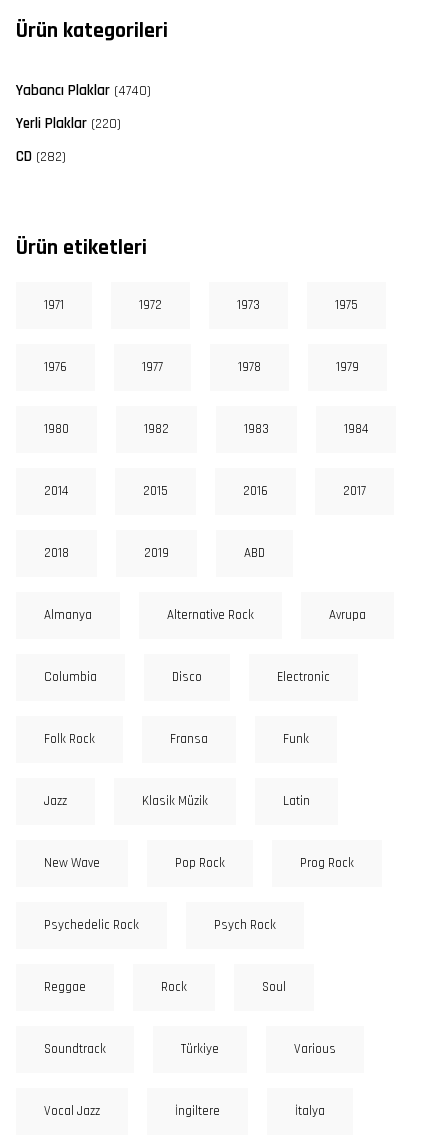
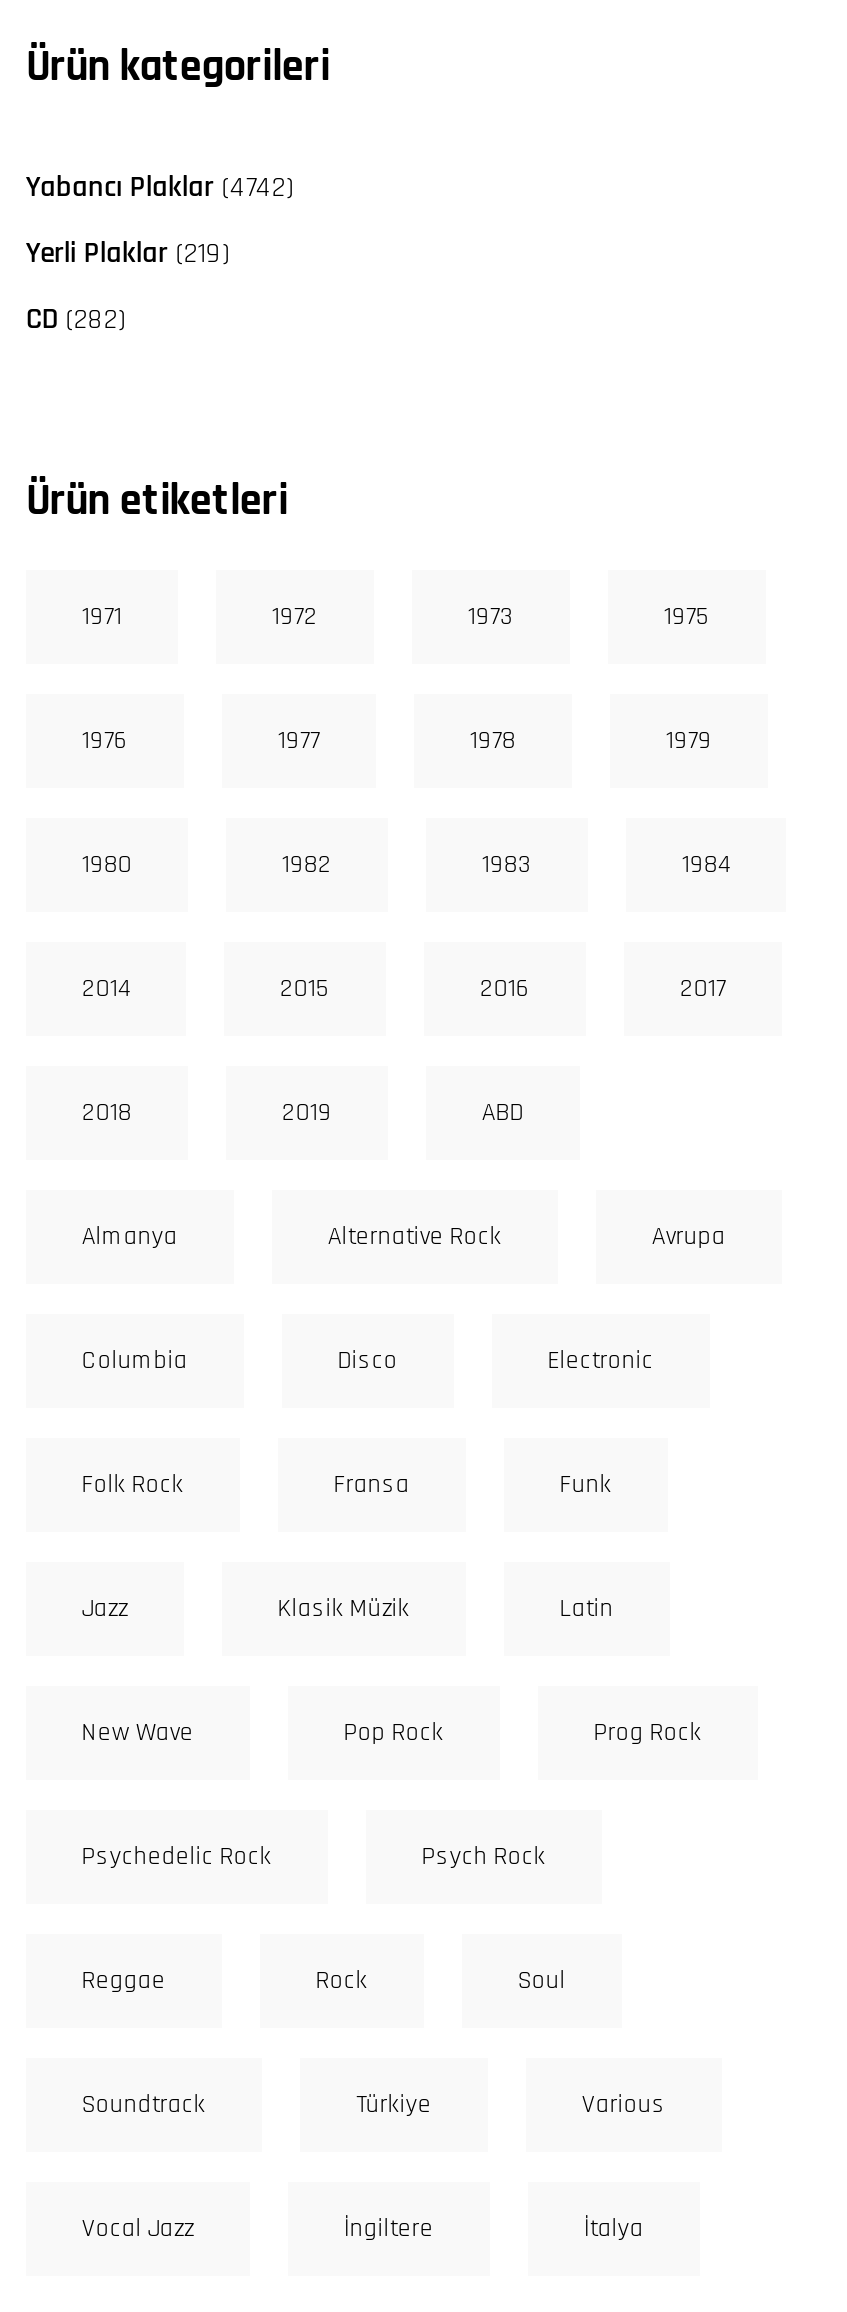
[16,81,151,100] Yabancı Plaklar (4740) -> [26,168,294,206] Yabancı Plaklar (4742)
[16,114,121,133] Yerli Plaklar (220) -> [26,234,230,272] Yerli Plaklar (219)

